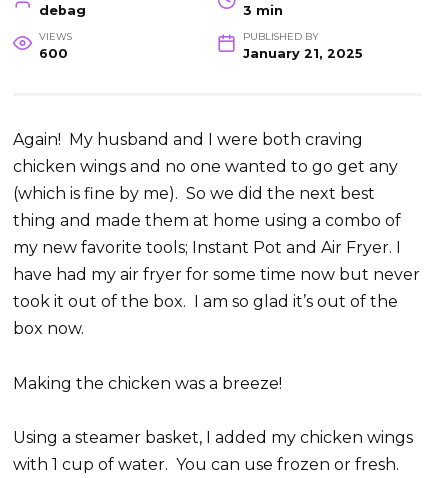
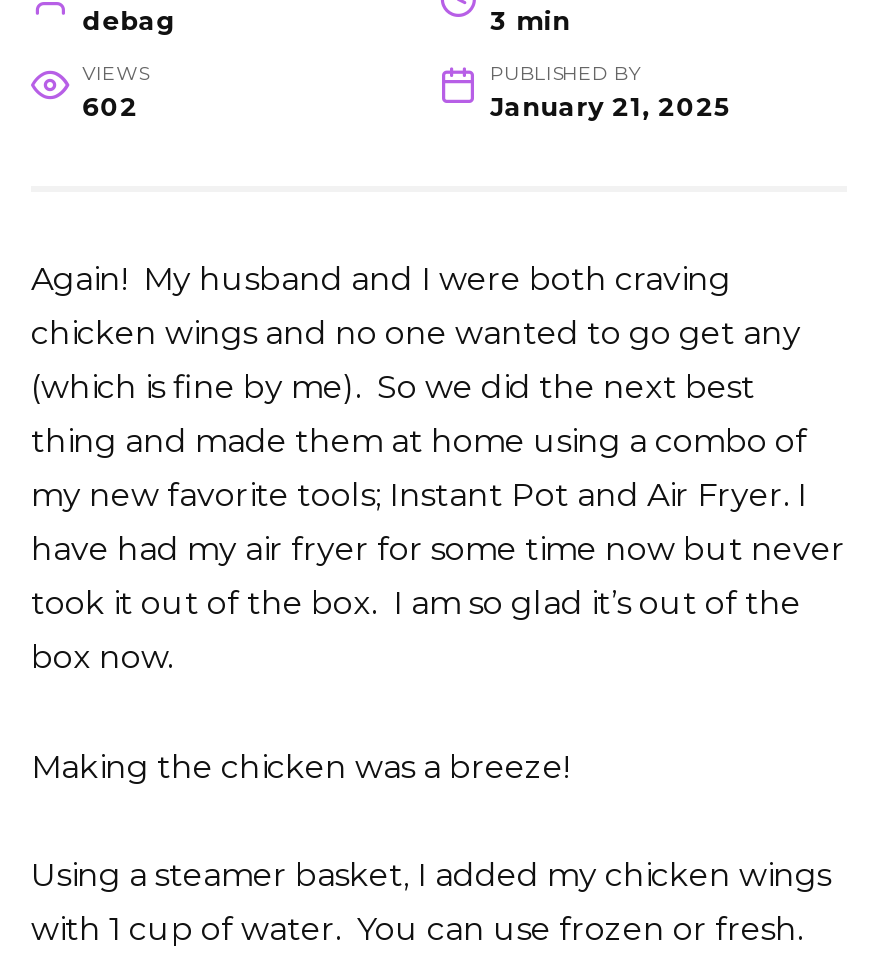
[39,46,68,61] 600 -> [82,93,138,123] 602

